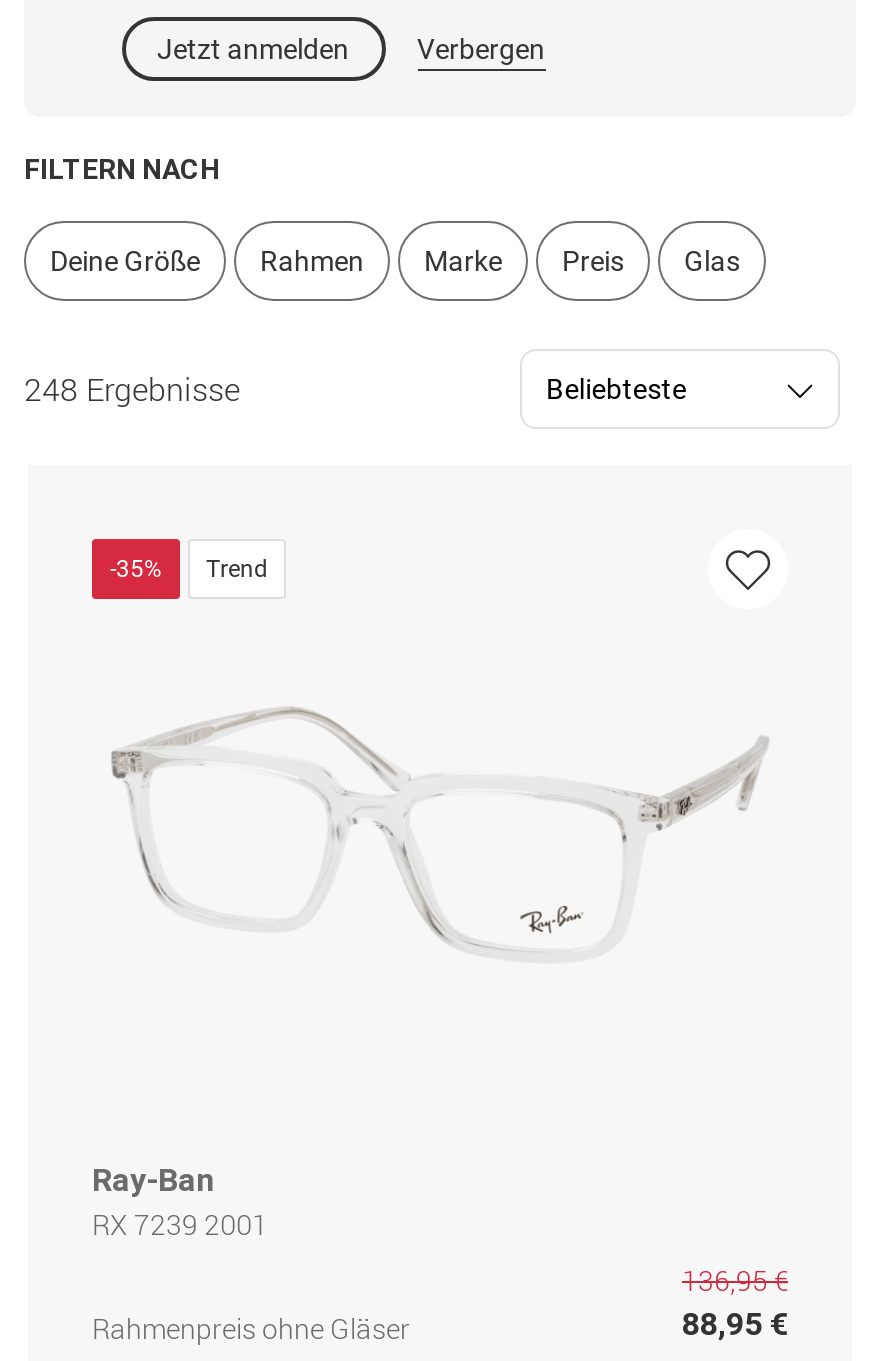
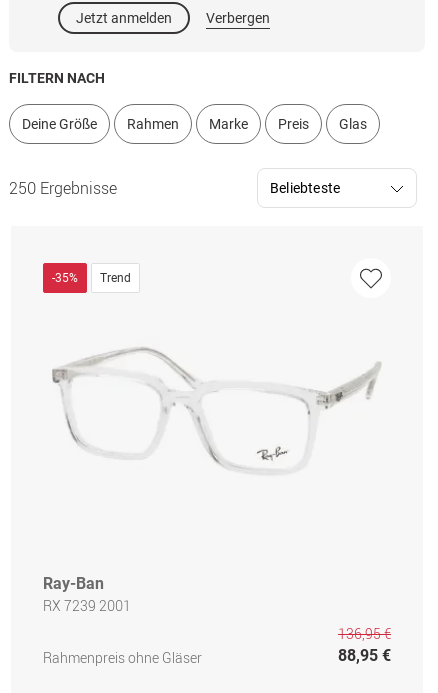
[24,367,240,411] 248 Ergebnisse -> [9,177,117,199] 250 Ergebnisse

